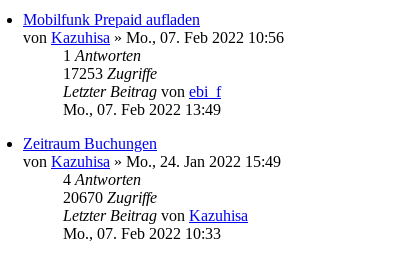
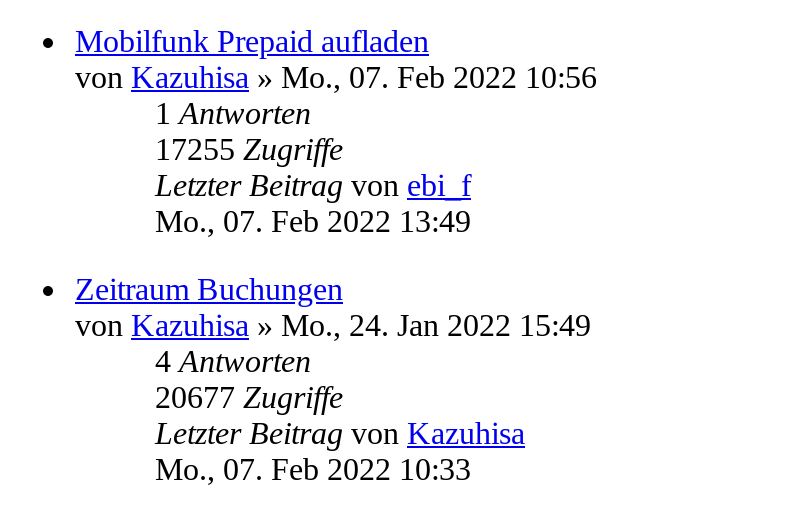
[63,65,157,82] 17253 Zugriffe -> [155,132,343,166] 17255 Zugriffe
[63,189,157,206] 20670 Zugriffe -> [155,380,343,414] 20677 Zugriffe

